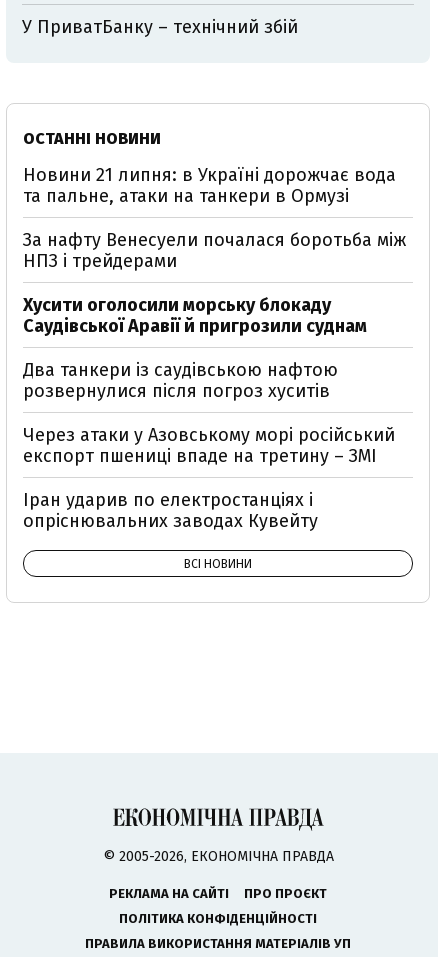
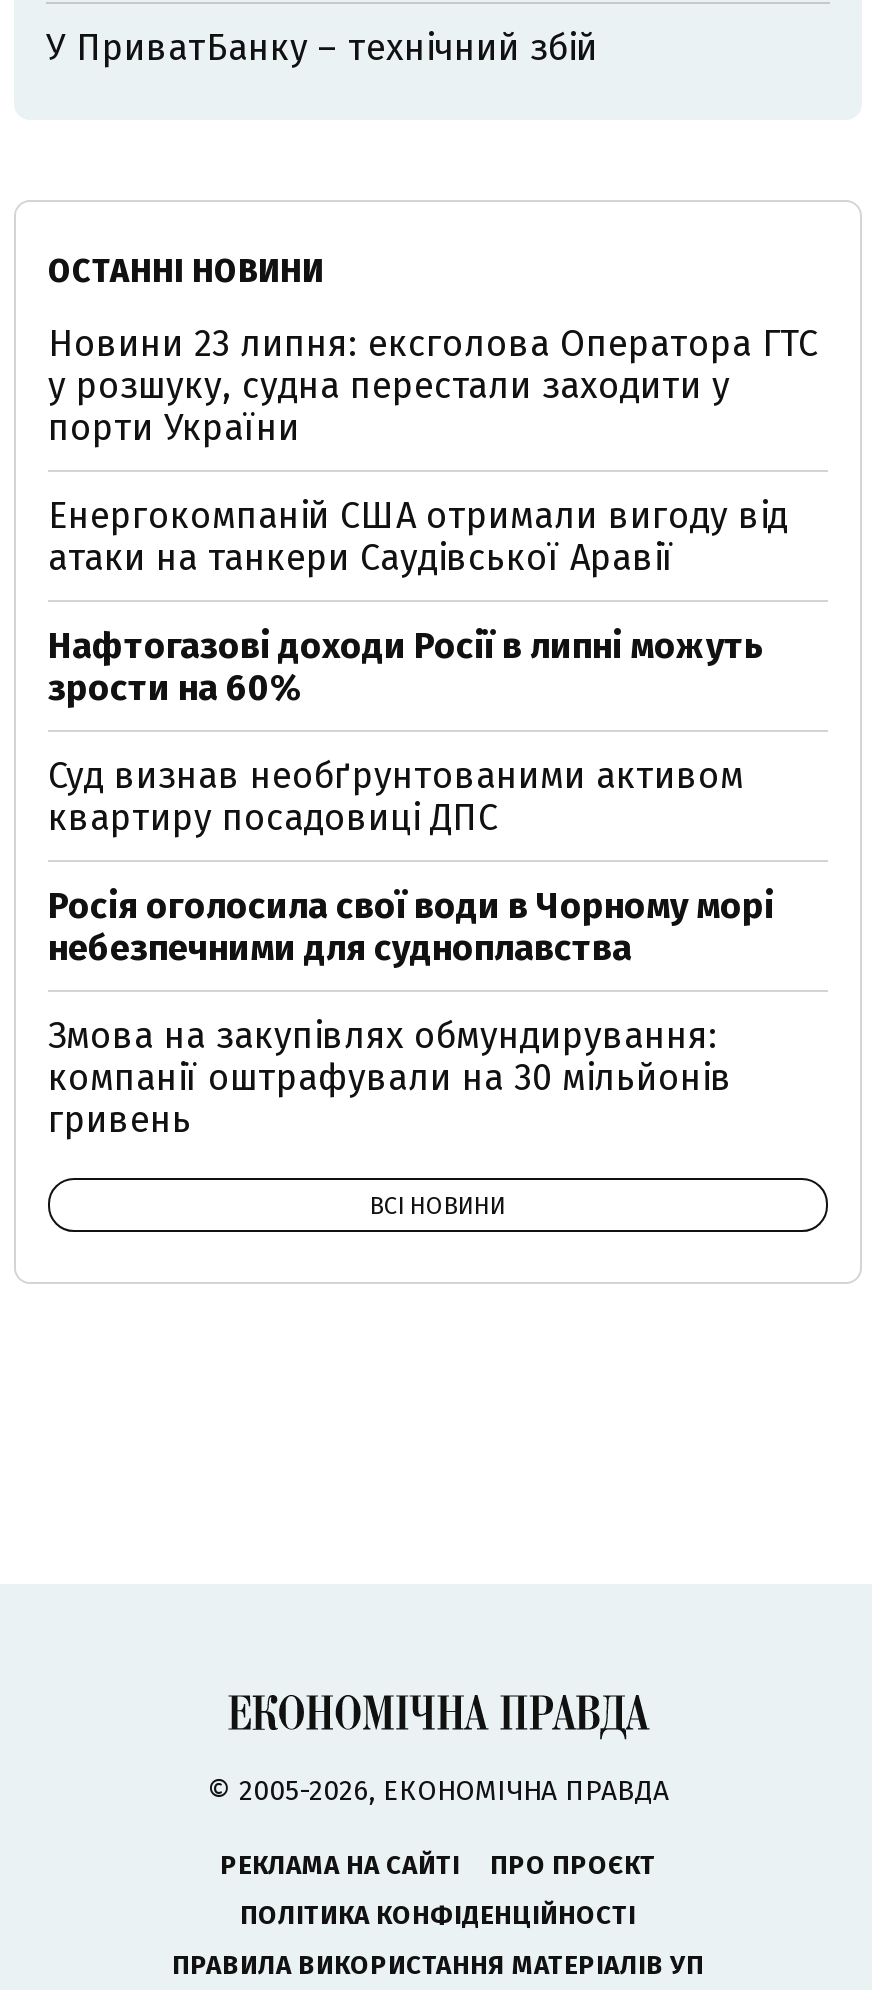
[23,164,396,207] Новини 21 липня: в Україні дорожчає вода | та пальне, атаки на танкери в Ормузі -> [48,322,818,450] Новини 23 липня: ексголова Оператора ГТС | у розшуку, судна перестали заходити у | порти України
[23,229,406,272] За нафту Венесуели почалася боротьба між | НПЗ і трейдерами -> [48,494,788,580] Енергокомпаній США отримали вигоду від | атаки на танкери Саудівської Аравії
[23,294,367,337] Хусити оголосили морську блокаду | Саудівської Аравії й пригрозили суднам -> [48,624,764,710] Нафтогазові доходи Росії в липні можуть | зрости на 60%
[23,359,338,402] Два танкери із саудівською нафтою | розвернулися після погроз хуситів -> [48,754,744,840] Суд визнав необґрунтованими активом | квартиру посадовиці ДПС
[23,424,395,467] Через атаки у Азовському морі російський | експорт пшениці впаде на третину – ЗМІ -> [48,884,774,970] Росія оголосила свої води в Чорному морі | небезпечними для судноплавства
[23,489,318,532] Іран ударив по електростанціях і | опріснювальних заводах Кувейту -> [48,1014,732,1142] Змова на закупівлях обмундирування: | компанії оштрафували на 30 мільйонів | гривень

